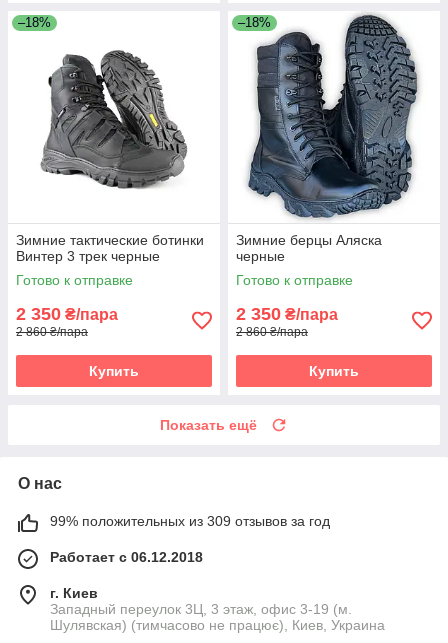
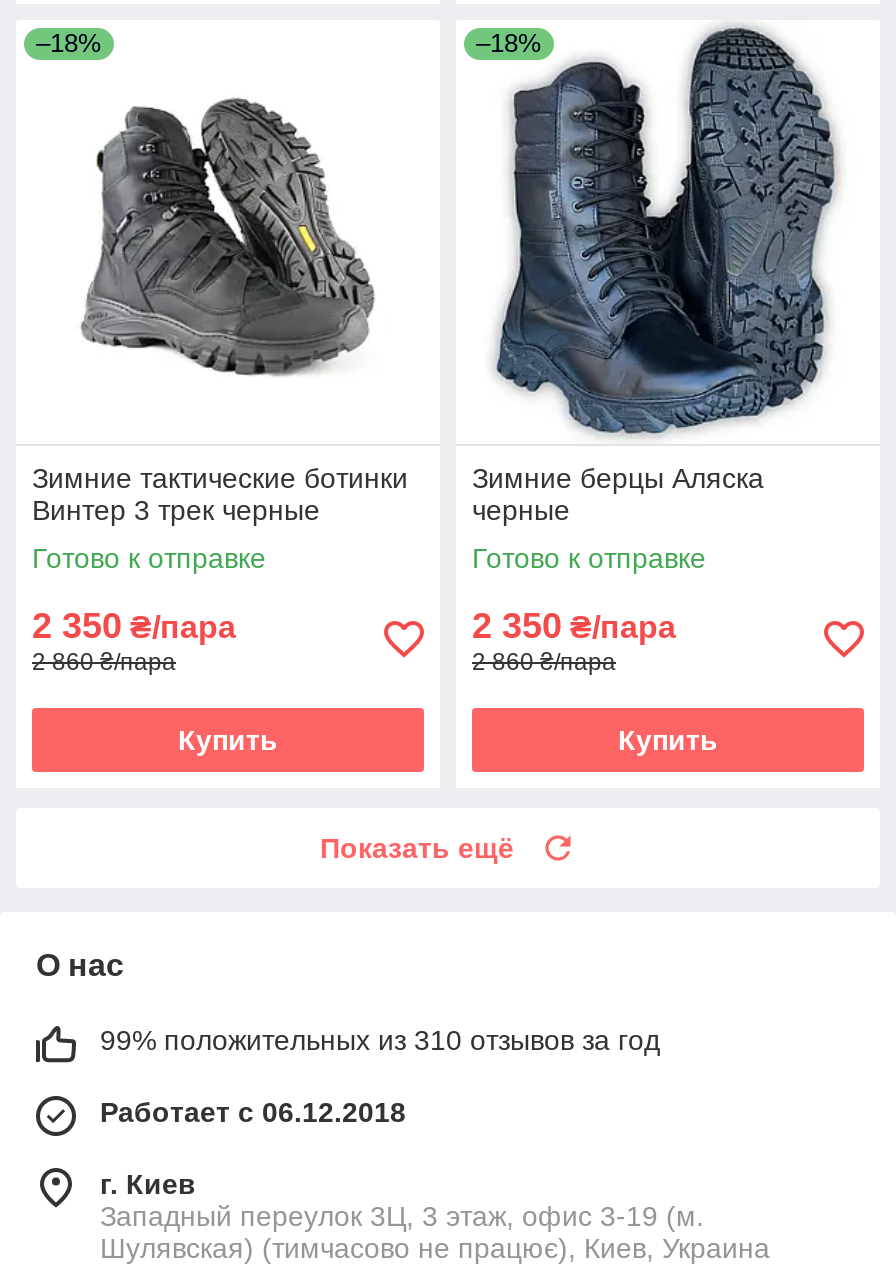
[50,513,330,529] 99% положительных из 309 отзывов за год -> [100,1024,660,1056] 99% положительных из 310 отзывов за год

